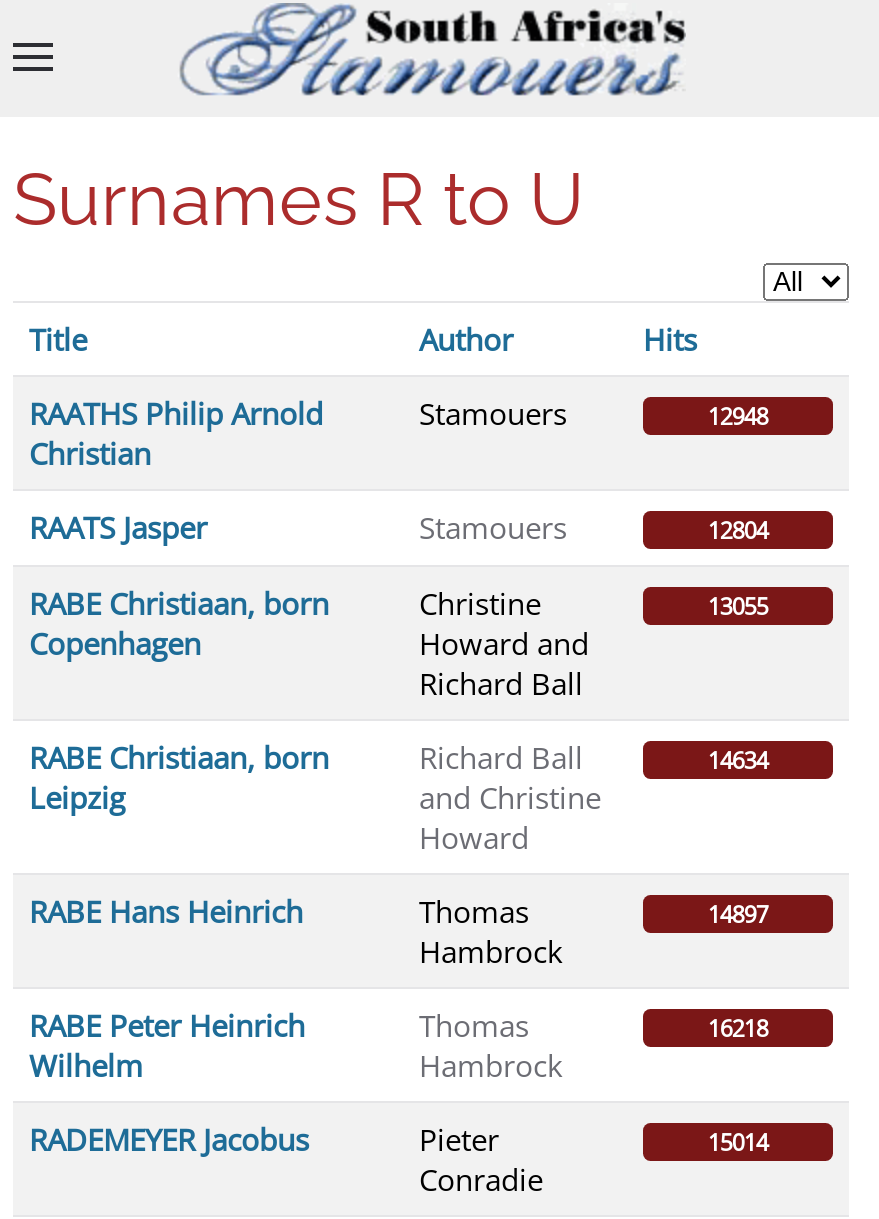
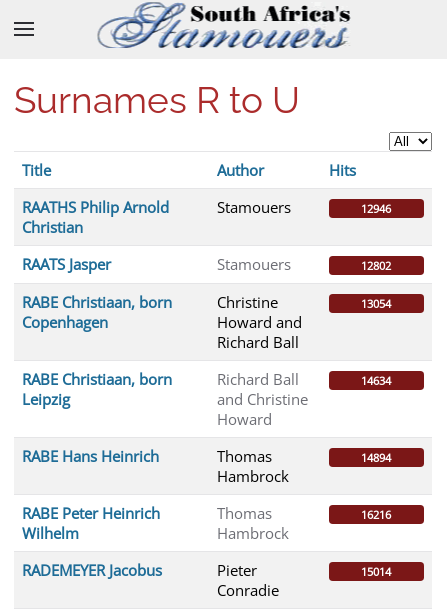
[708,401,768,431] 12948 -> [361,201,391,216] 12946
[708,515,768,545] 12804 -> [361,258,391,273] 12802
[708,591,768,621] 13055 -> [361,296,391,311] 13054
[708,899,768,929] 14897 -> [361,450,391,465] 14894
[708,1013,768,1043] 16218 -> [361,507,391,522] 16216

